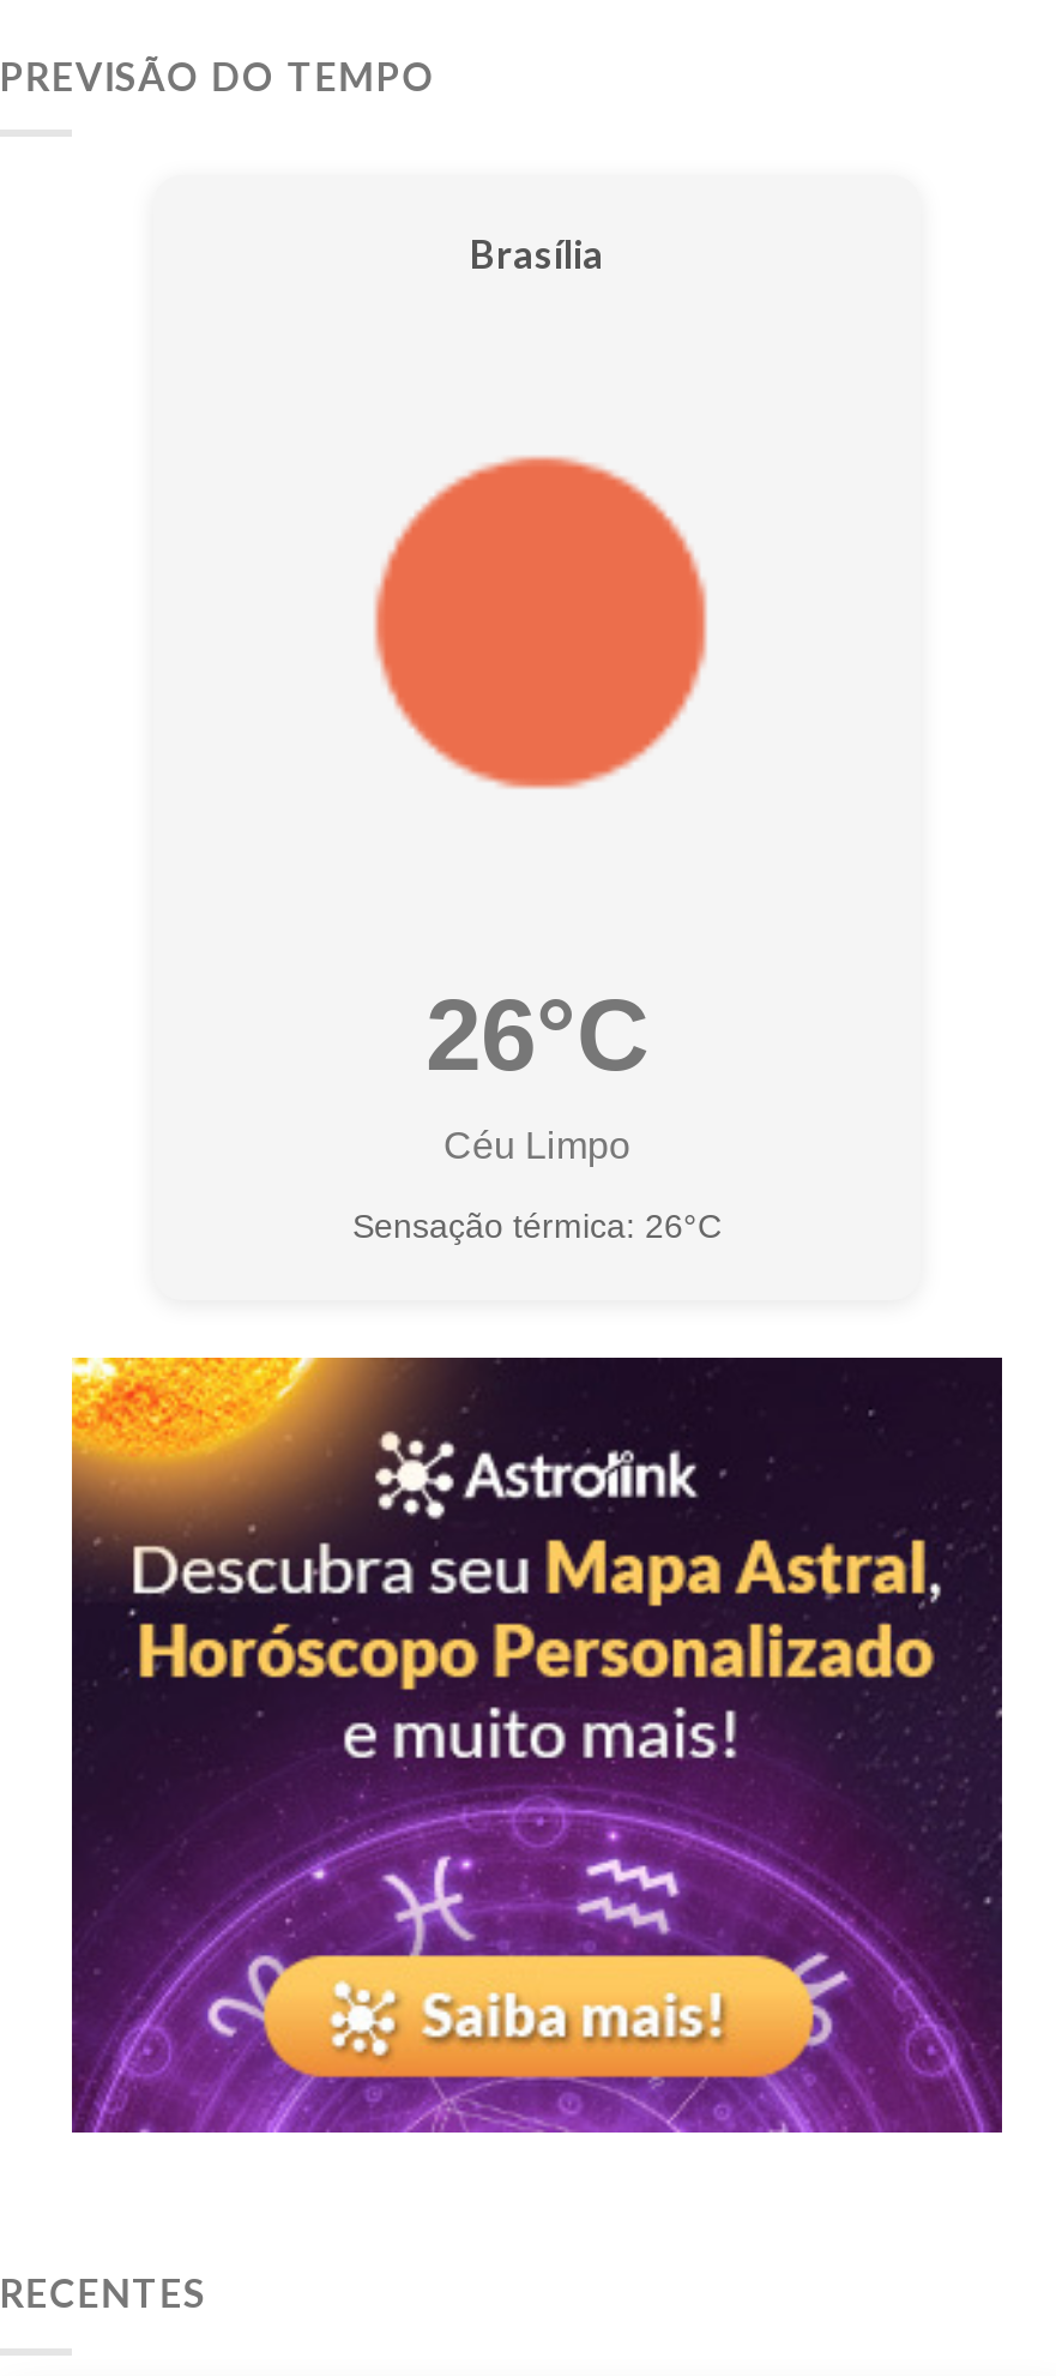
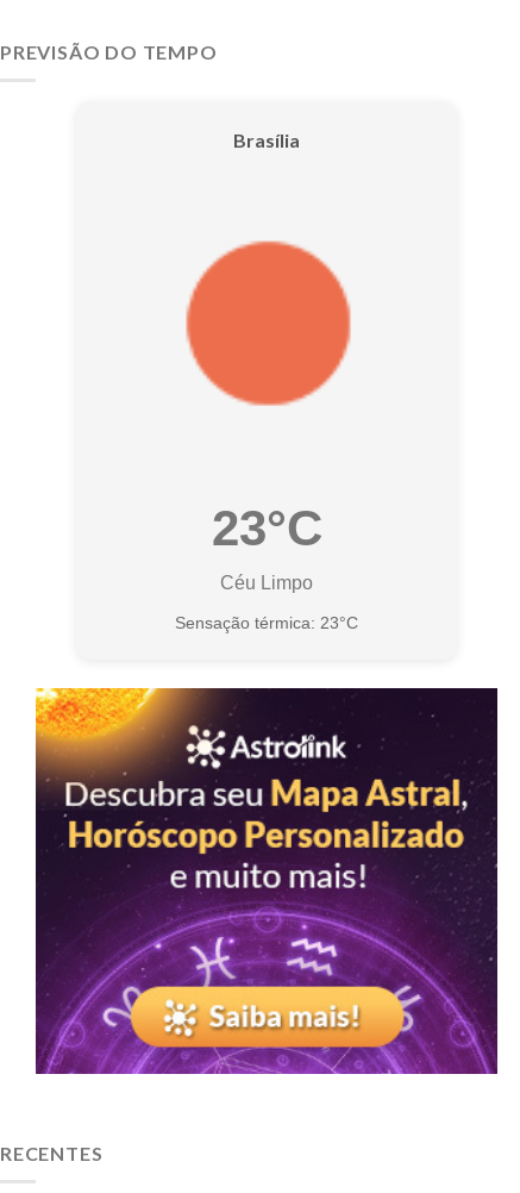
[426,979,648,1092] 26°C -> [211,500,322,556] 23°C
[352,1207,722,1245] Sensação térmica: 26°C -> [175,613,358,632] Sensação térmica: 23°C

